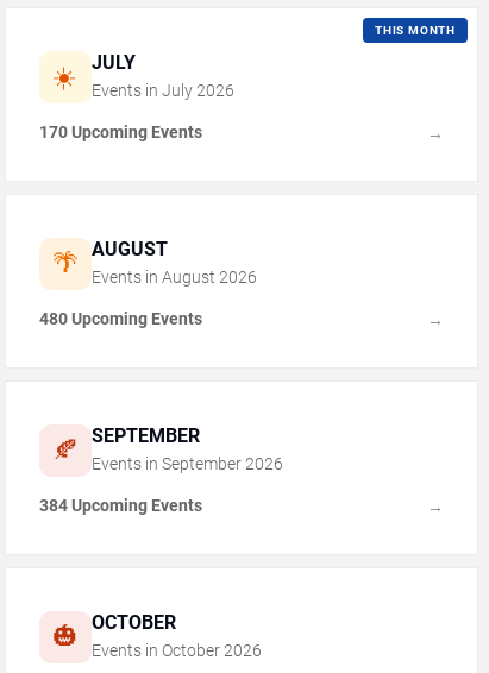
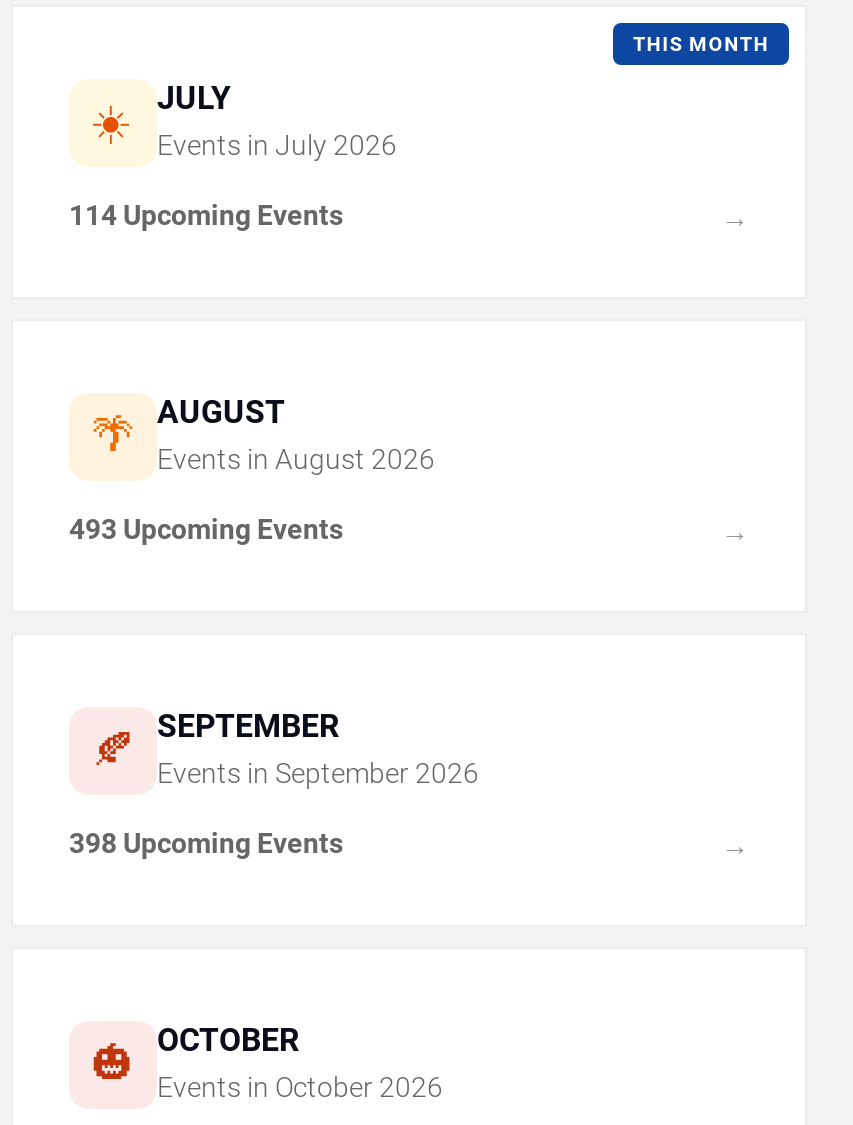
[39,123,202,142] 170 Upcoming Events -> [69,200,343,232] 114 Upcoming Events
[39,310,202,329] 480 Upcoming Events -> [69,514,343,546] 493 Upcoming Events
[39,496,202,515] 384 Upcoming Events -> [69,828,343,860] 398 Upcoming Events

